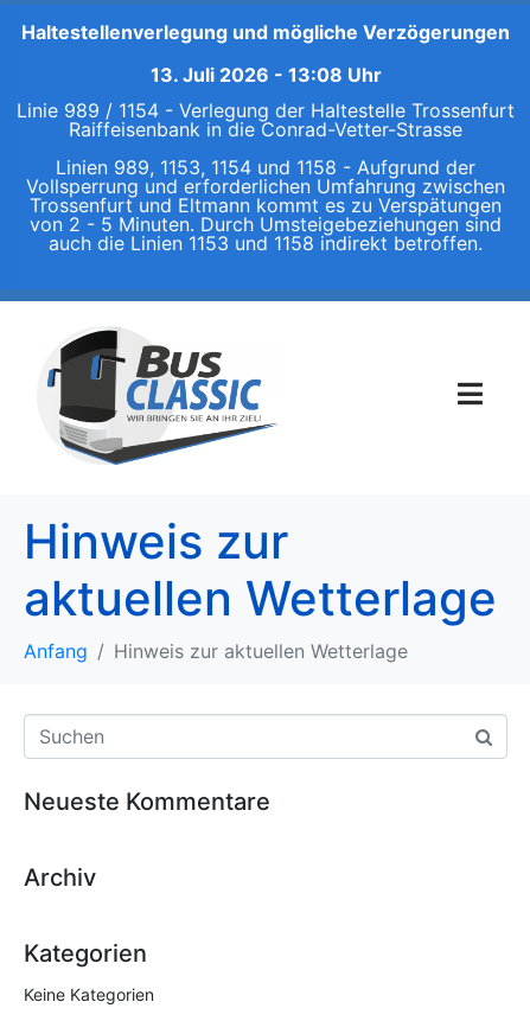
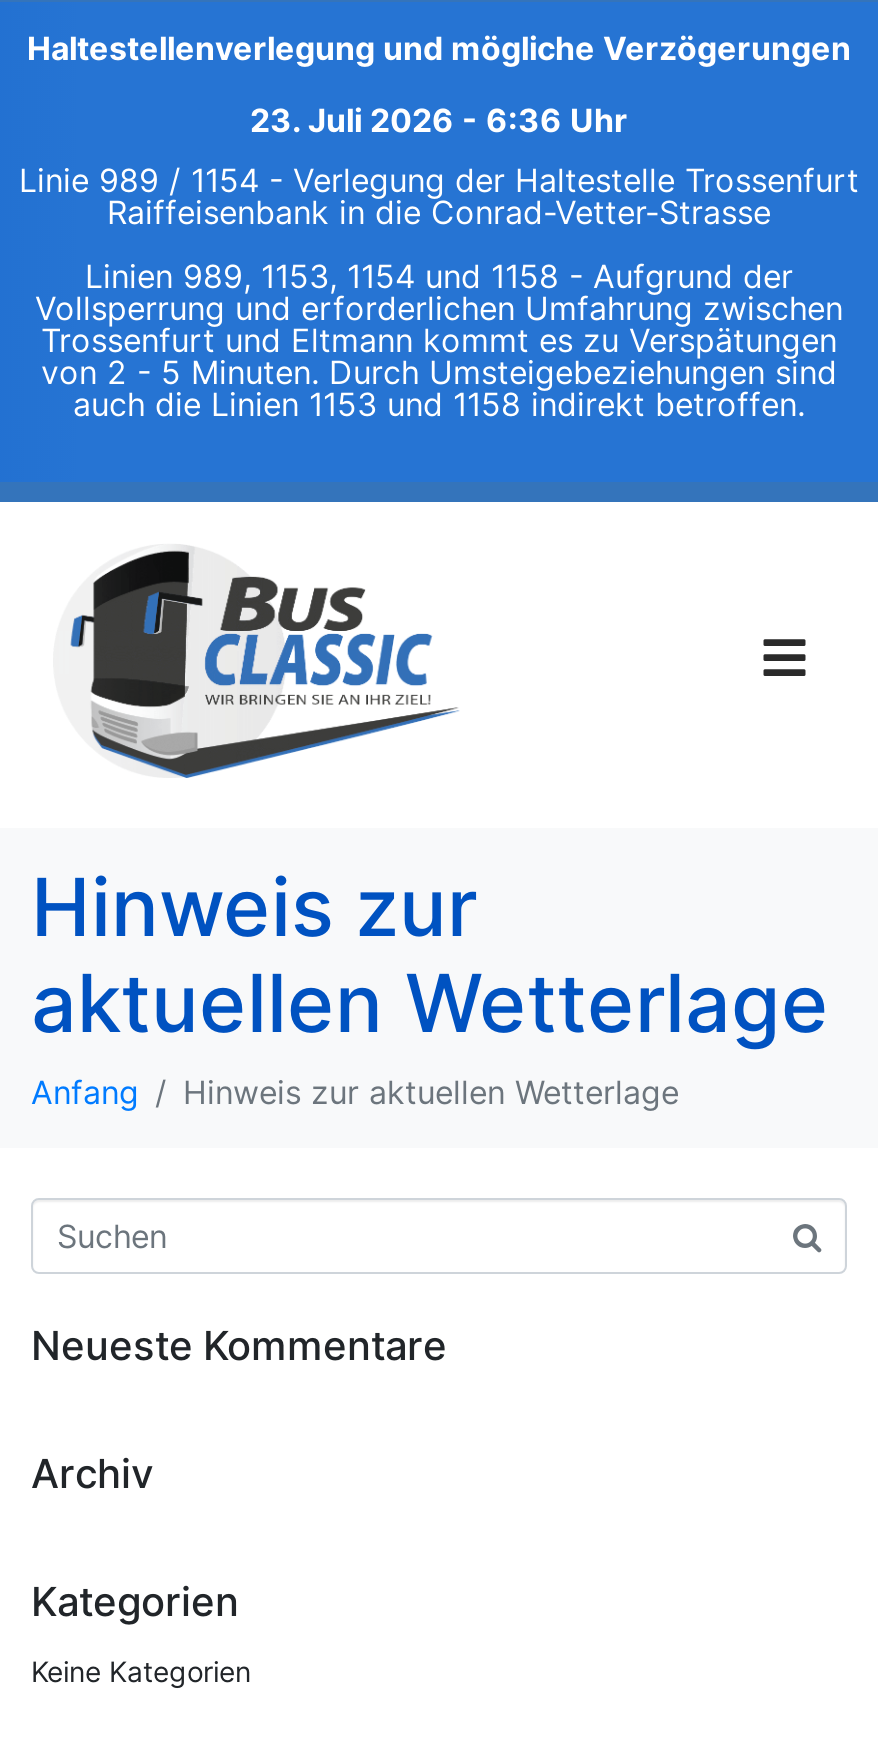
[150,63,381,87] 13. Juli 2026 - 13:08 Uhr -> [250,100,628,140] 23. Juli 2026 - 6:36 Uhr

